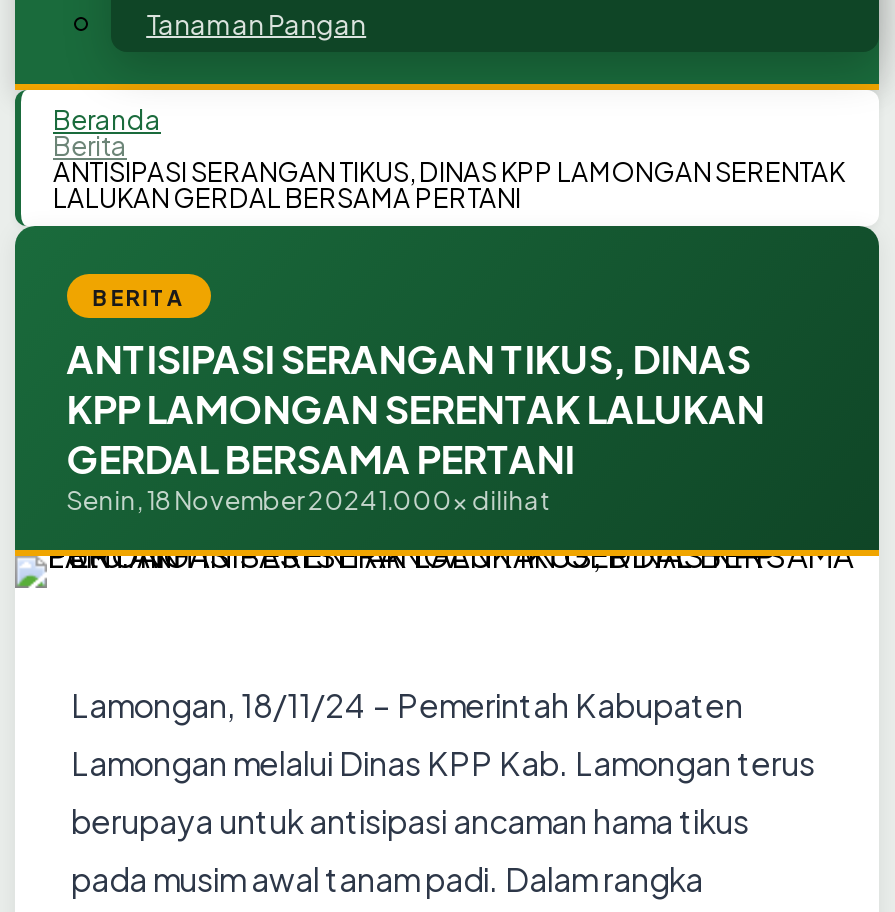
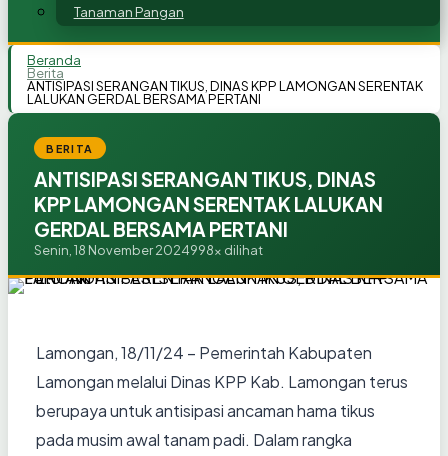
[66,484,550,516] Senin, 18 November 20241.000x dilihat -> [34,242,263,258] Senin, 18 November 2024998x dilihat

